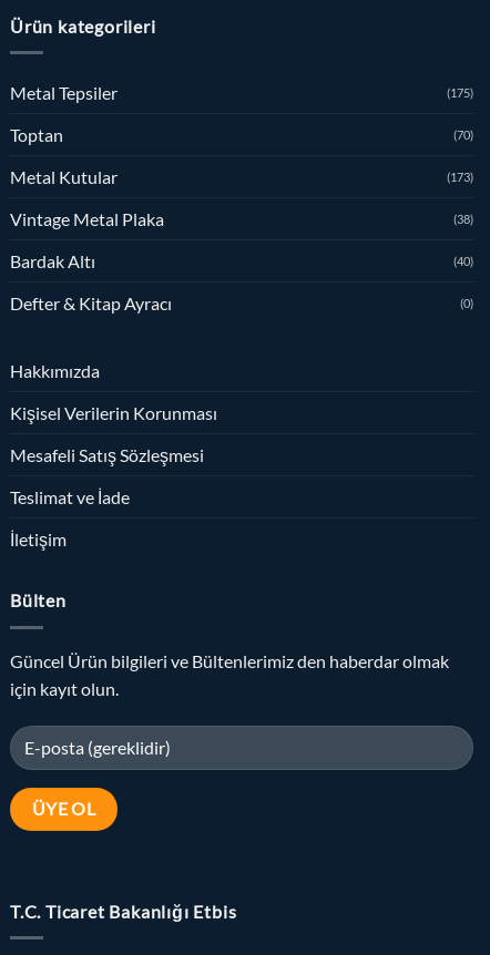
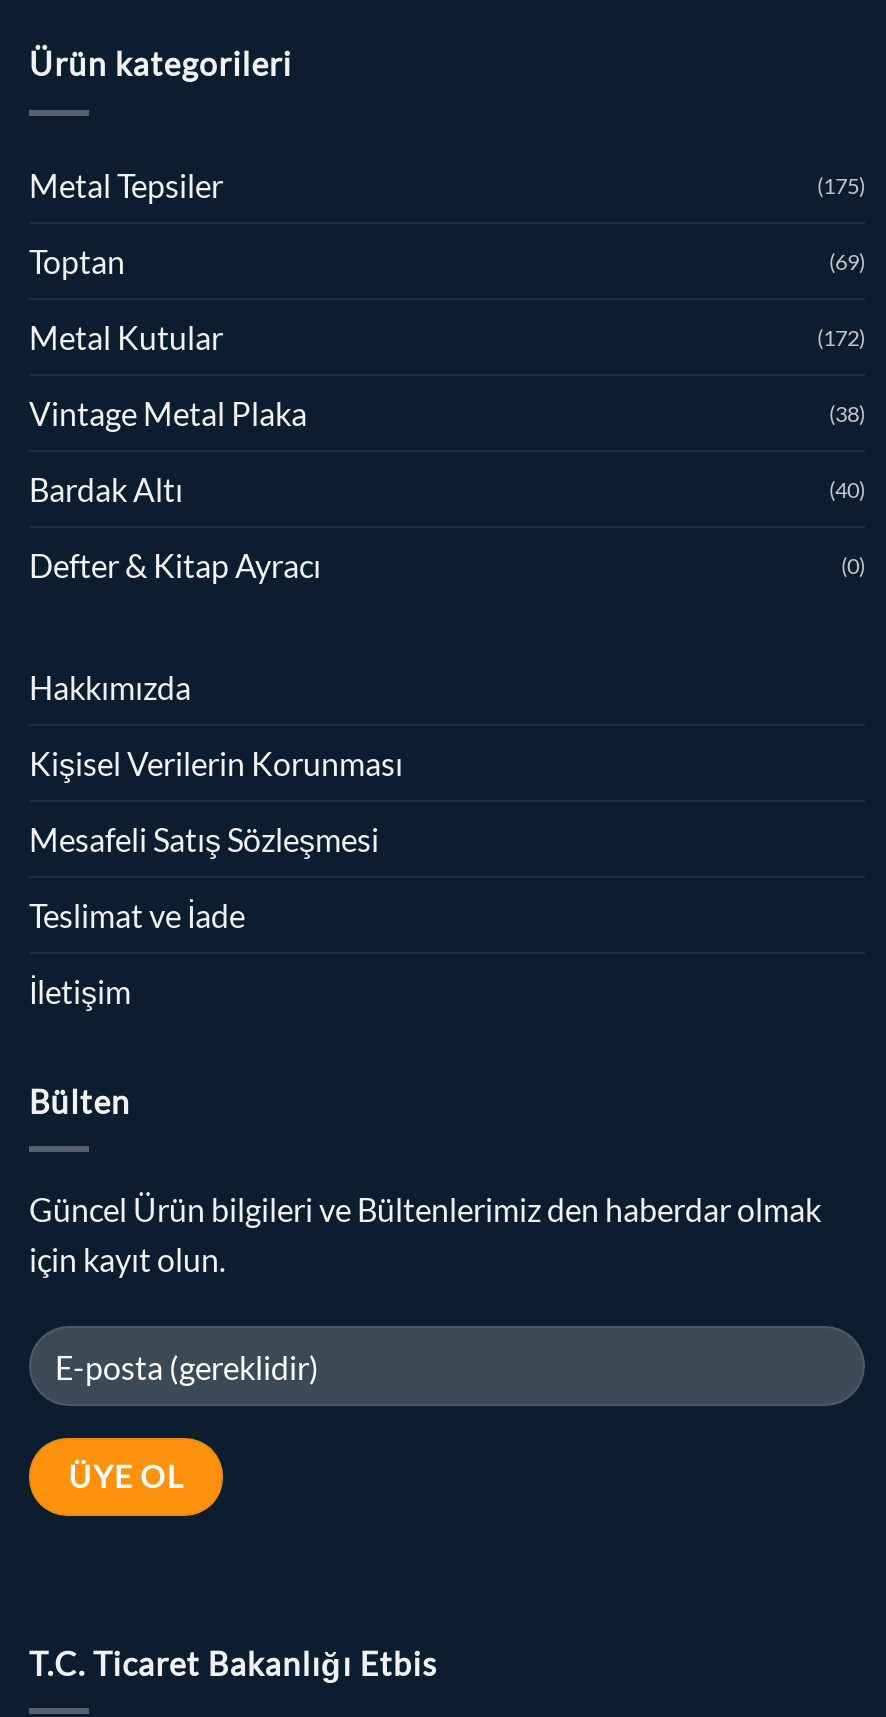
[453,128,473,142] (70) -> [829,247,865,273] (69)
[447,170,473,184] (173) -> [817,323,865,349] (172)

